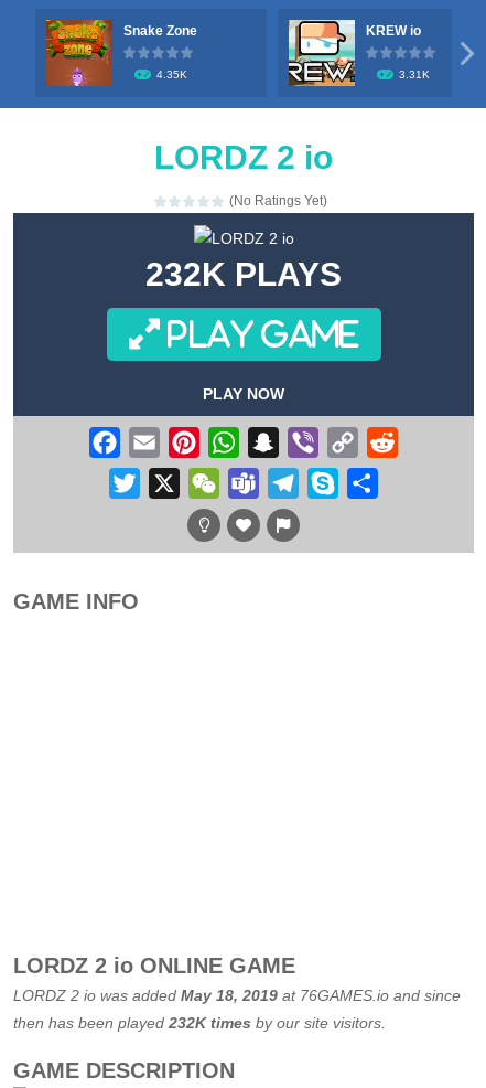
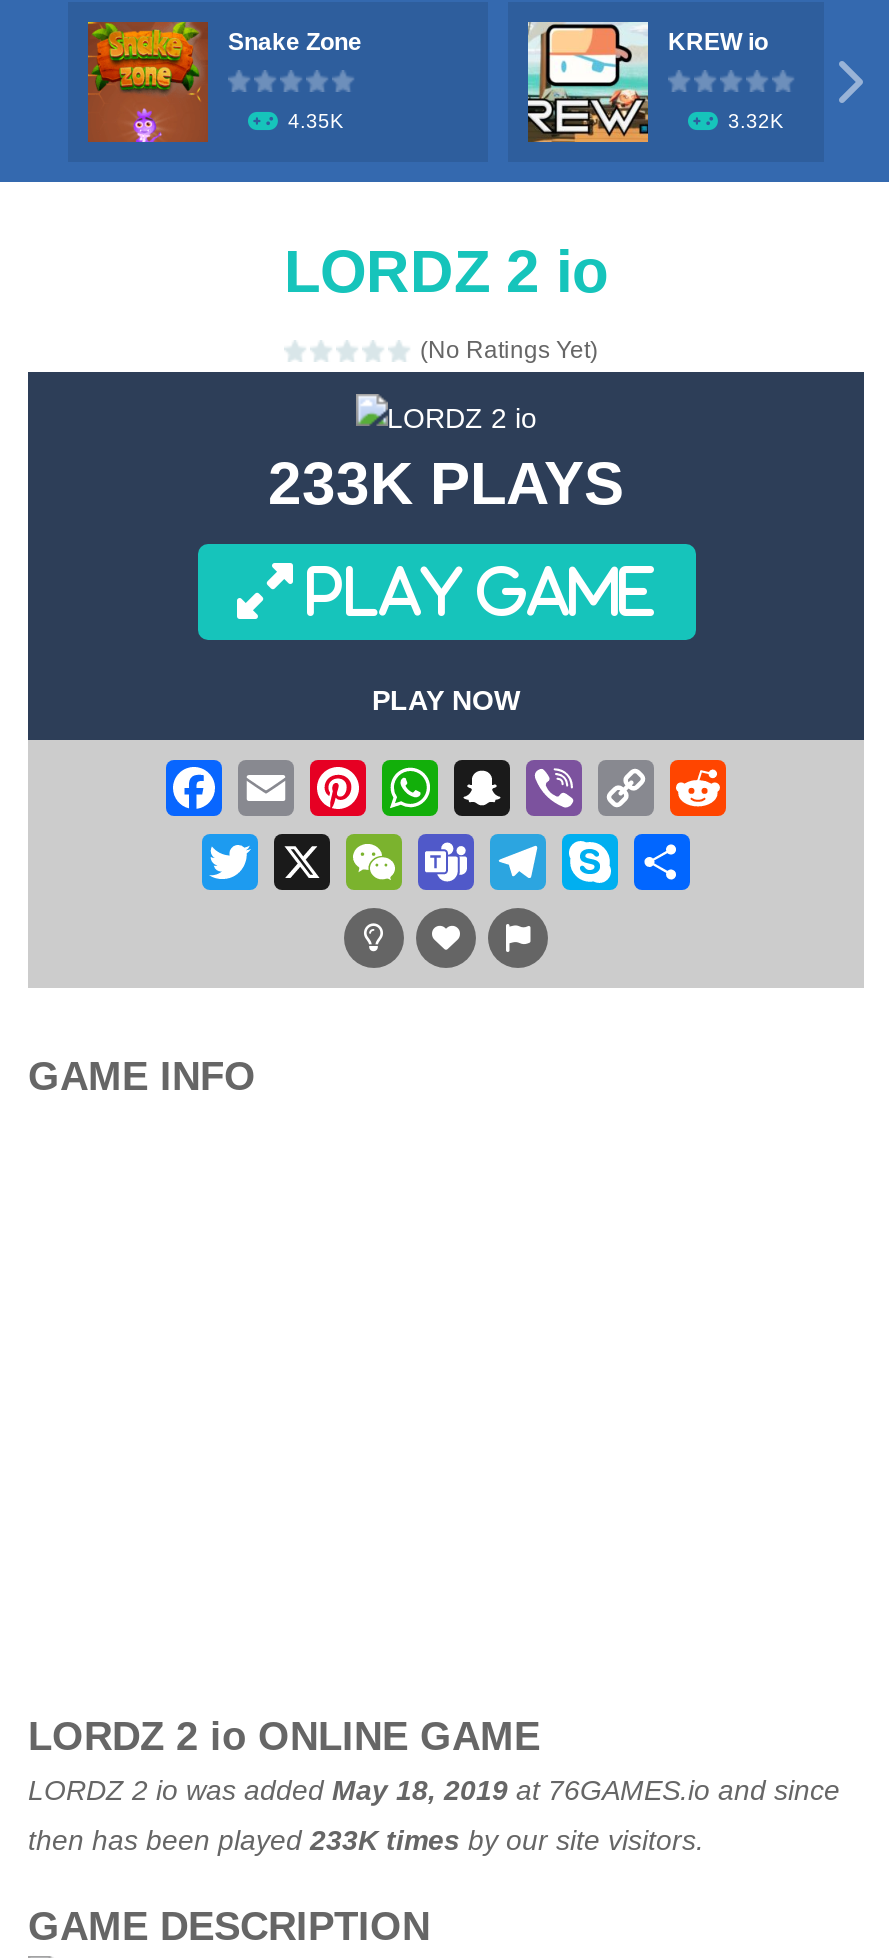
[399,68,430,81] 3.31K -> [728,110,784,132] 3.32K
[145,256,342,292] 232K PLAYS -> [268,450,624,516] 233K PLAYS
[13,1014,386,1032] then has been played 232K times by our site visitors. -> [28,1824,704,1856] then has been played 233K times by our site visitors.

